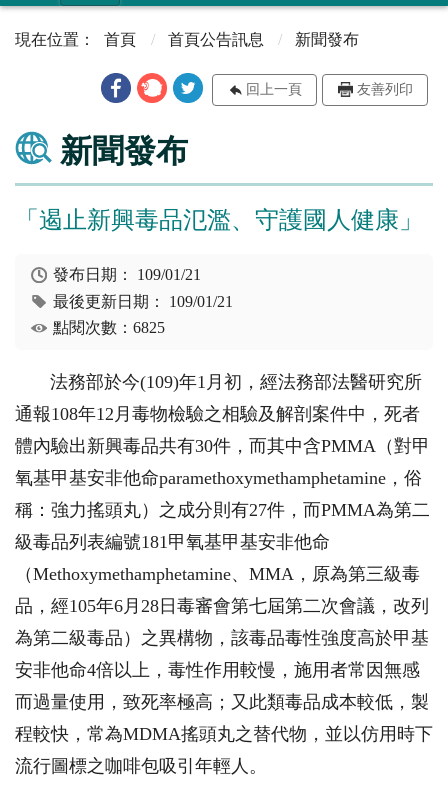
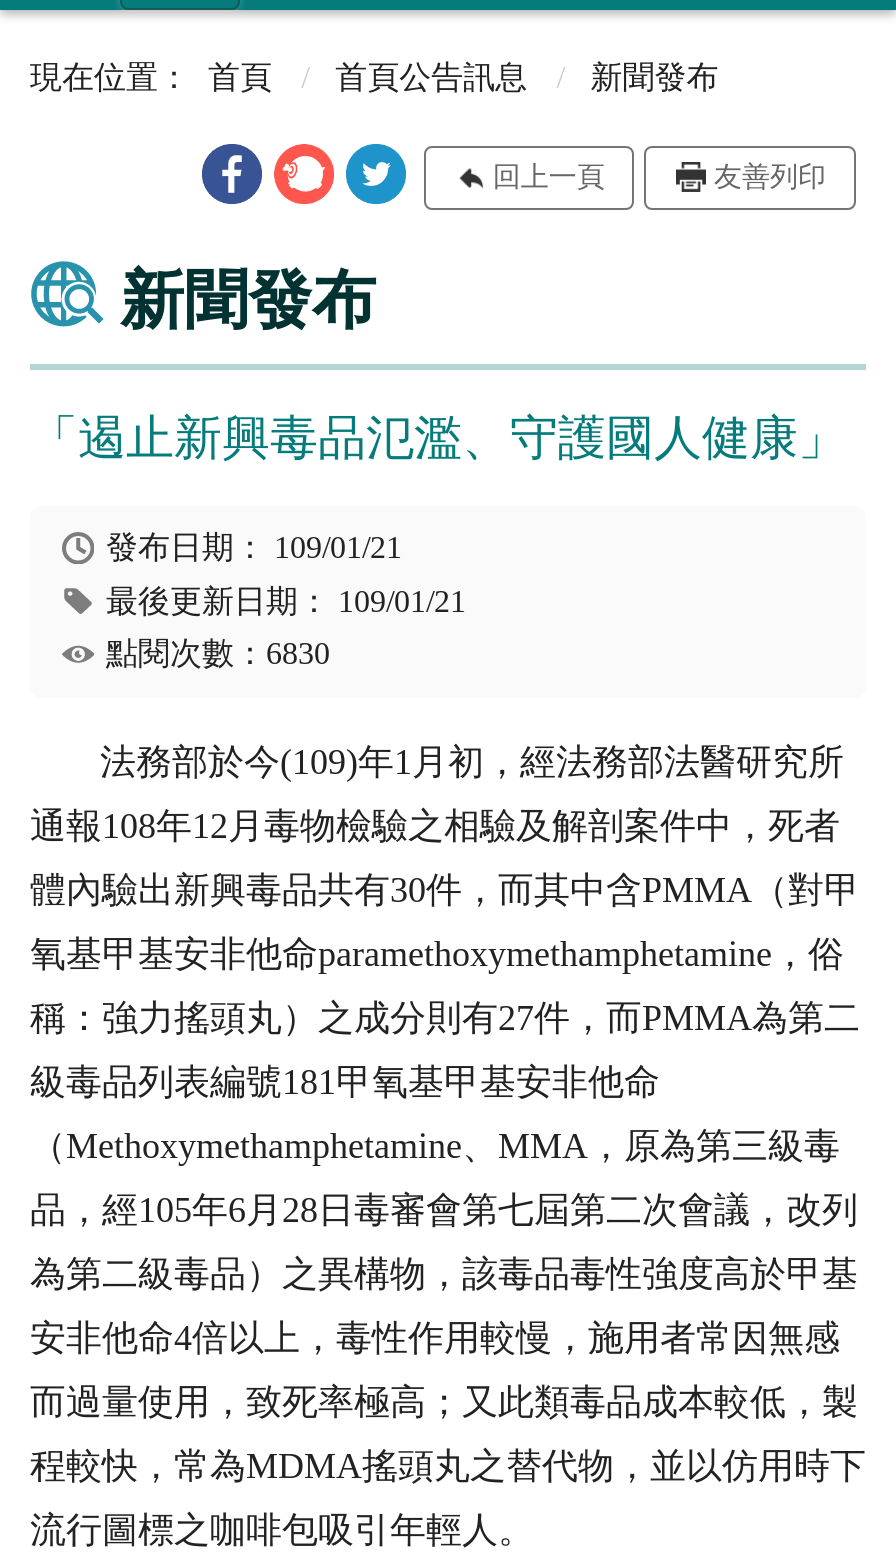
[53,319,165,336] 點閱次數：6825 -> [106,637,330,671] 點閱次數：6830

